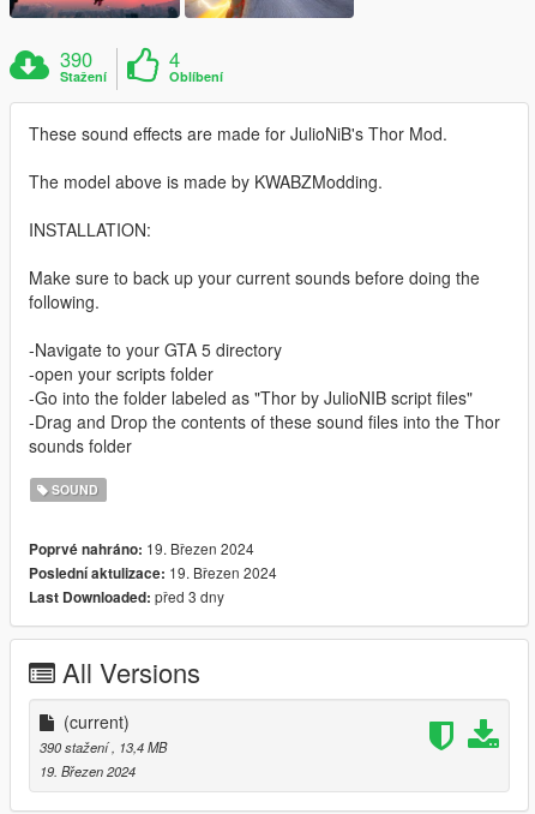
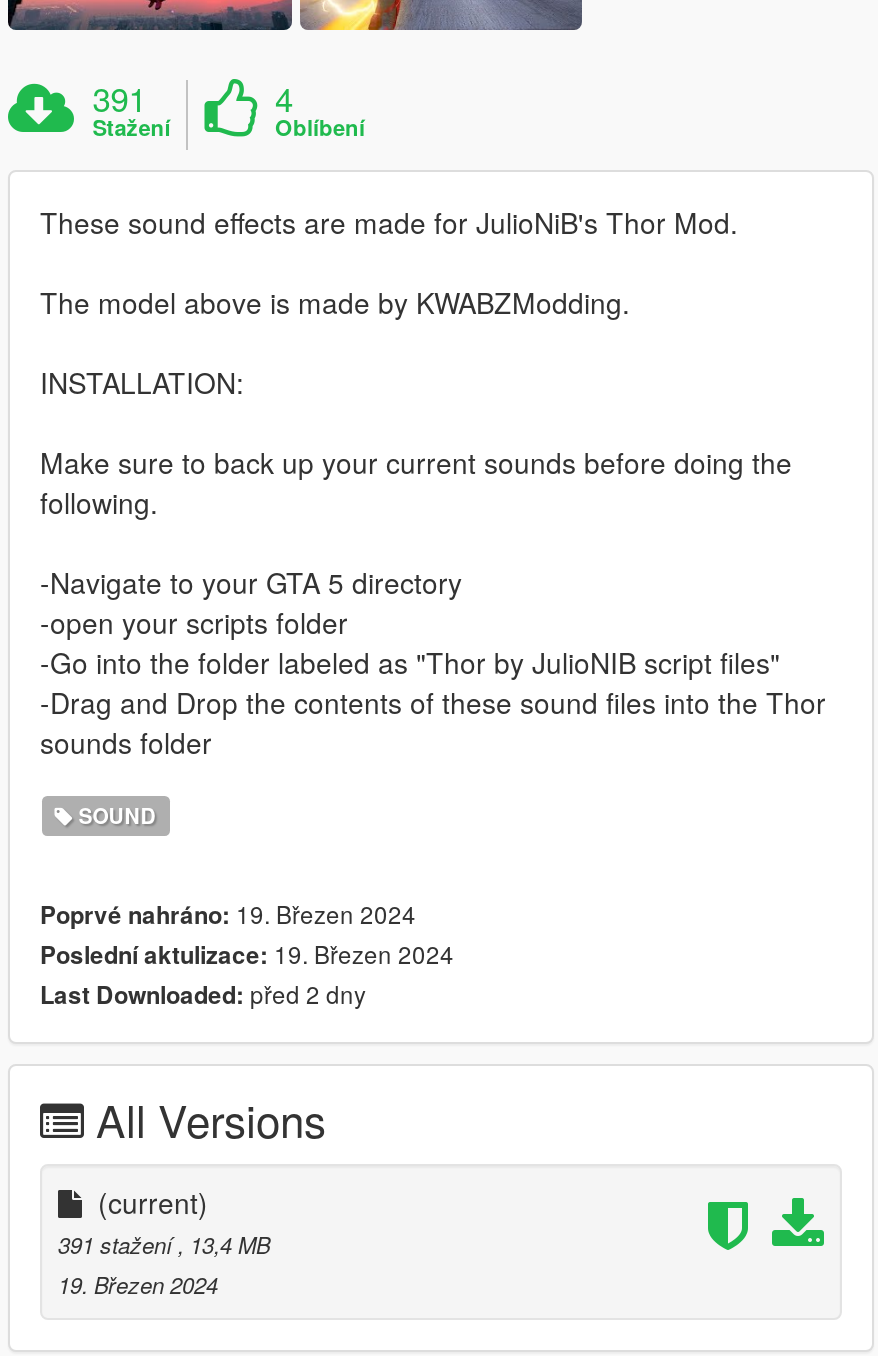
[60,45,93,73] 390 -> [92,74,146,122] 391
[29,586,224,608] Last Downloaded: před 3 dny -> [40,976,366,1012] Last Downloaded: před 2 dny
[40,737,167,757] 390 stažení, 13,4 MB -> [58,1228,270,1260] 391 stažení, 13,4 MB

